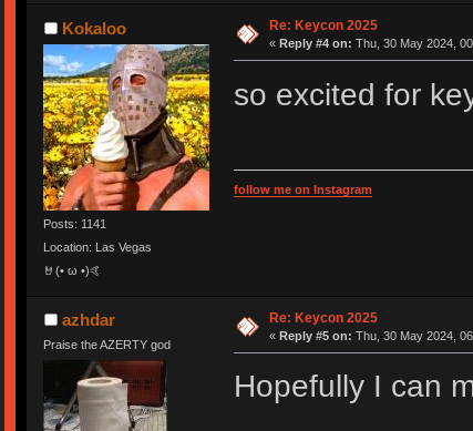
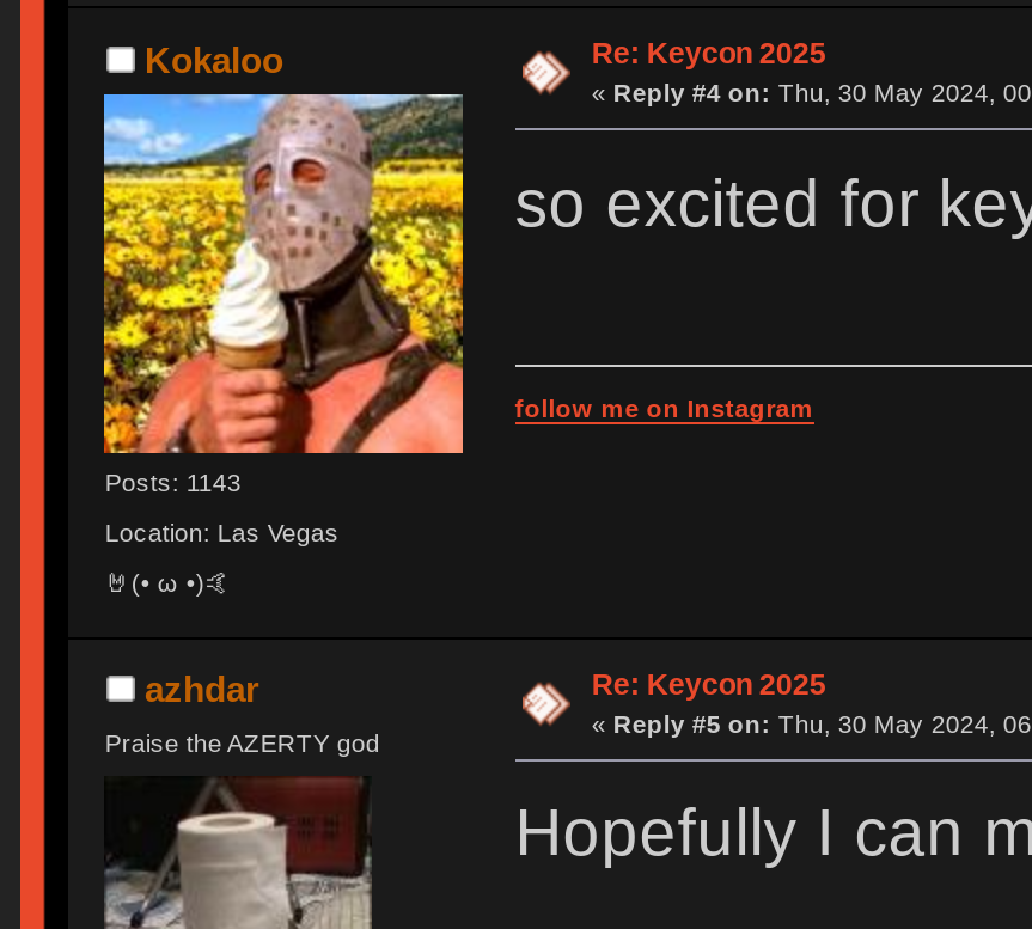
[44,217,107,230] Posts: 1141 -> [105,467,241,495] Posts: 1143

